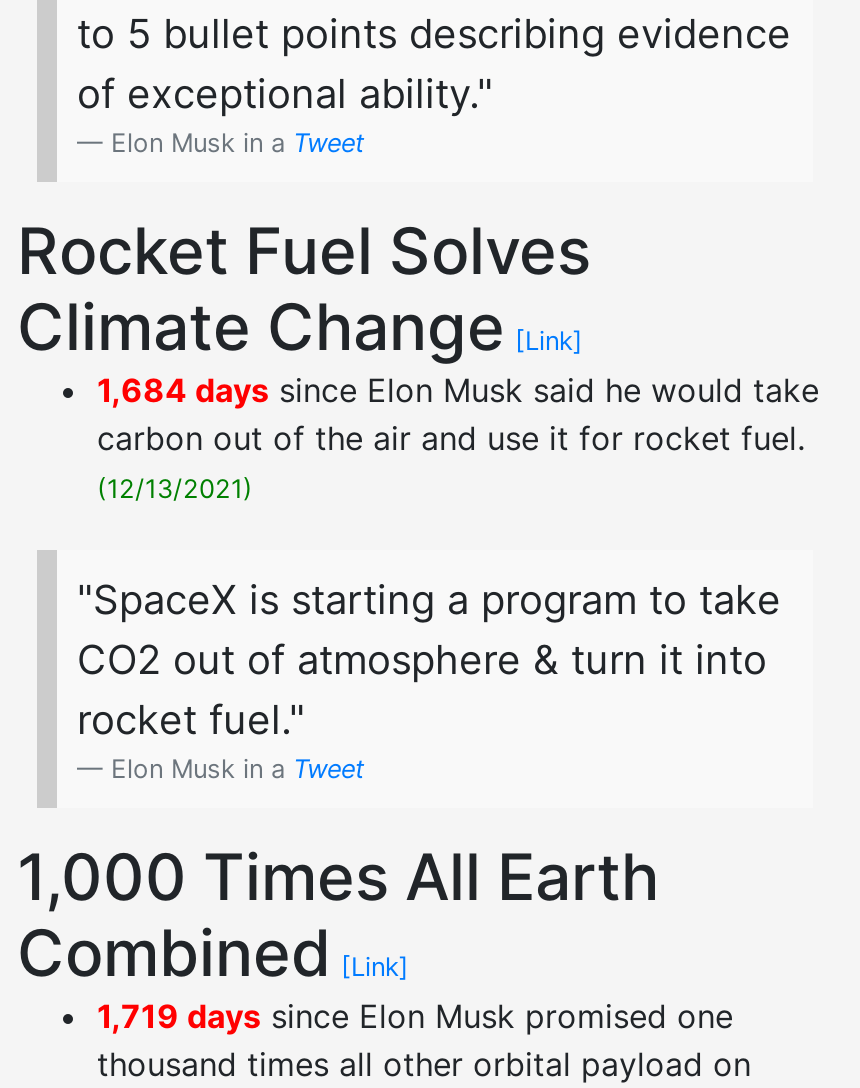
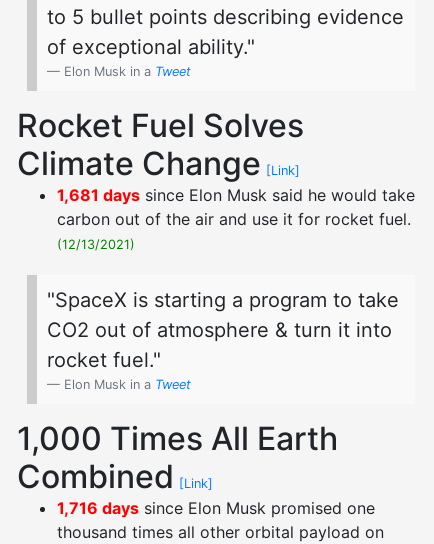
[97,370,819,410] 1,684 days since Elon Musk said he would take -> [57,185,415,205] 1,681 days since Elon Musk said he would take
[97,996,733,1036] 1,719 days since Elon Musk promised one -> [57,498,375,518] 1,716 days since Elon Musk promised one

